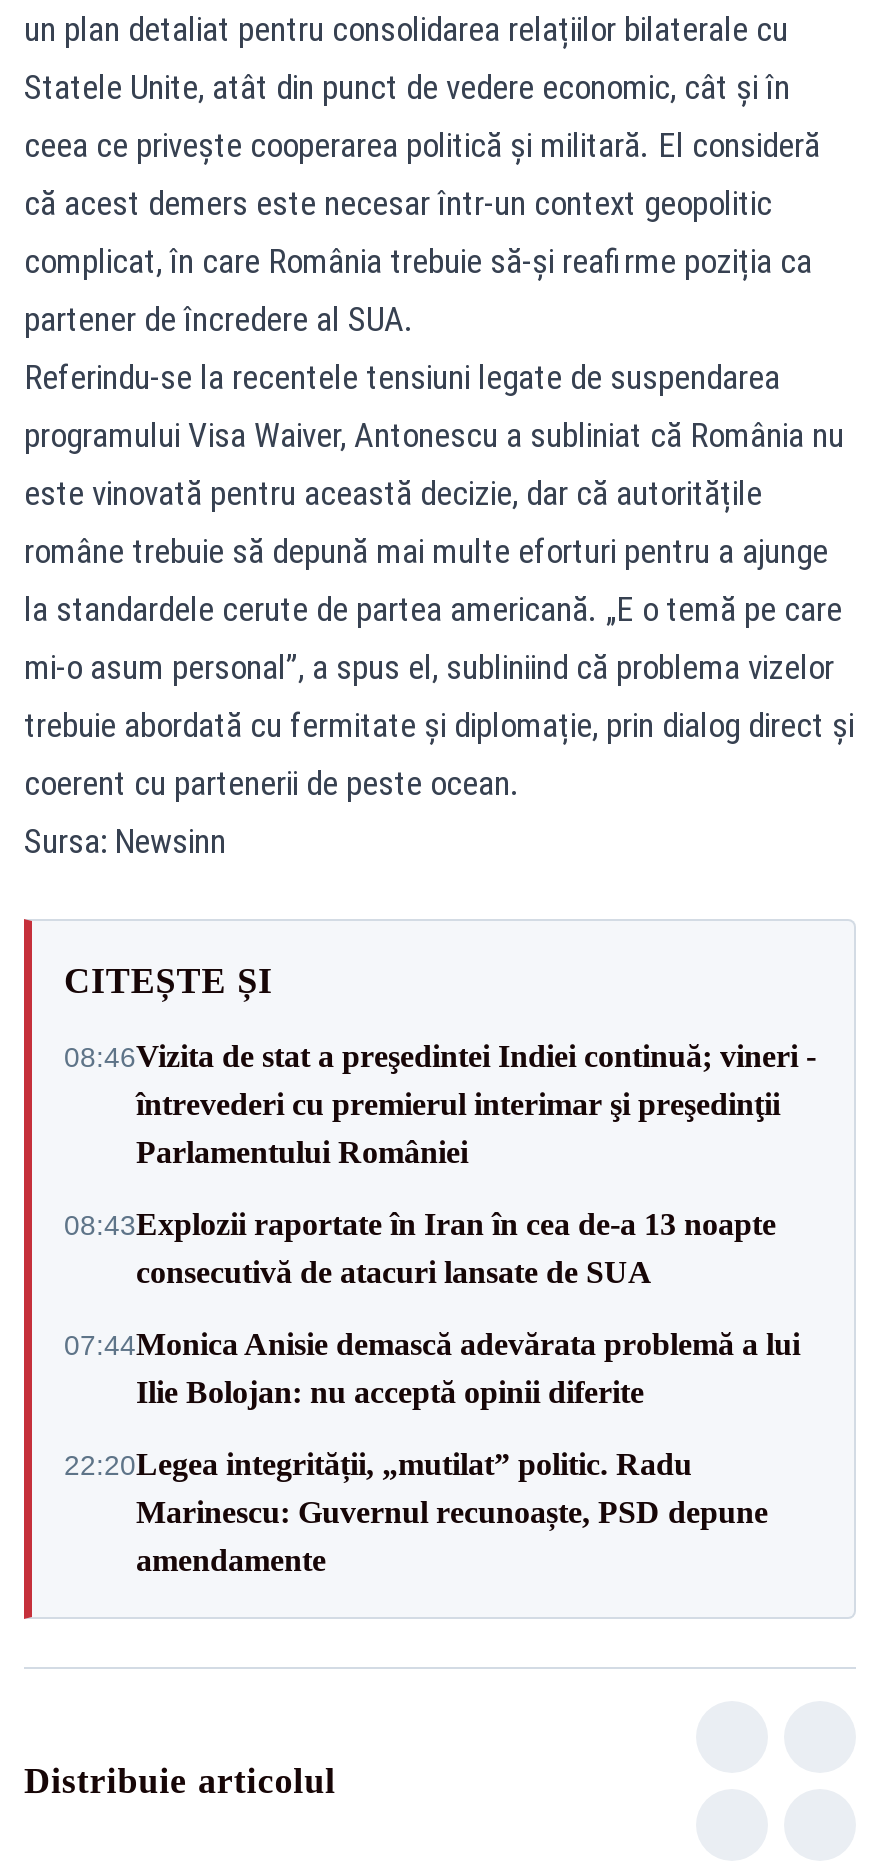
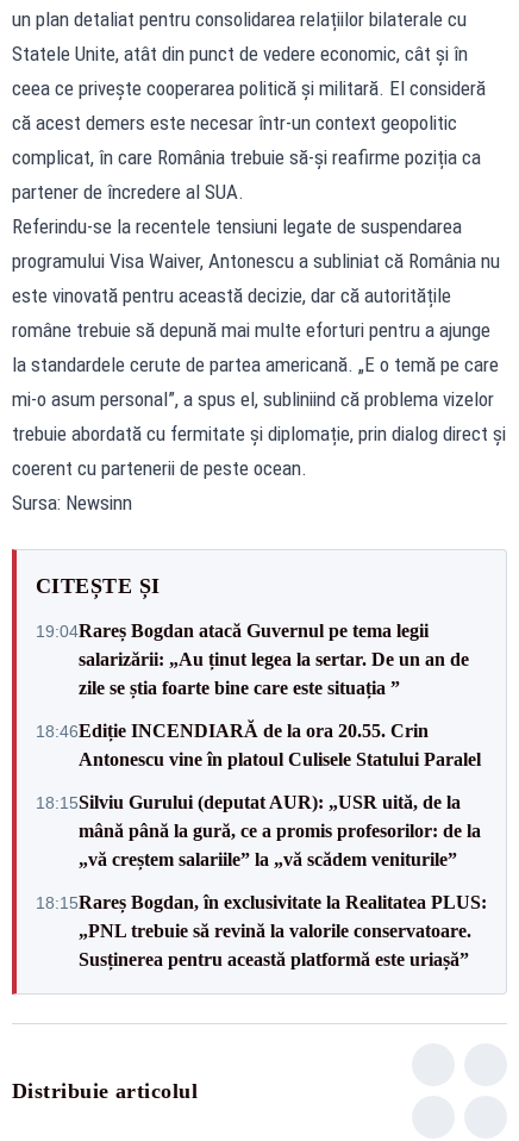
[64,1039,816,1169] 08:46Vizita de stat a preşedintei Indiei continuă; vineri - | întrevederi cu premierul interimar şi preşedinţii | Parlamentului României -> [36,620,469,697] 19:04Rareș Bogdan atacă Guvernul pe tema legii | salarizării: „Au ținut legea la sertar. De un an de | zile se știa foarte bine care este situația ”
[64,1207,776,1289] 08:43Explozii raportate în Iran în cea de-a 13 noapte | consecutivă de atacuri lansate de SUA -> [36,720,481,769] 18:46Ediție INCENDIARĂ de la ora 20.55. Crin | Antonescu vine în platoul Culisele Statului Paralel
[64,1327,800,1409] 07:44Monica Anisie demască adevărata problemă a lui | Ilie Bolojan: nu acceptă opinii diferite -> [36,791,481,869] 18:15Silviu Gurului (deputat AUR): „USR uită, de la | mână până la gură, ce a promis profesorilor: de la | „vă creștem salariile” la „vă scădem veniturile”
[64,1447,768,1577] 22:20Legea integrității, „mutilat” politic. Radu | Marinescu: Guvernul recunoaște, PSD depune | amendamente -> [36,891,487,969] 18:15Rareș Bogdan, în exclusivitate la Realitatea PLUS: | „PNL trebuie să revină la valorile conservatoare. | Susținerea pentru această platformă este uriașă”

